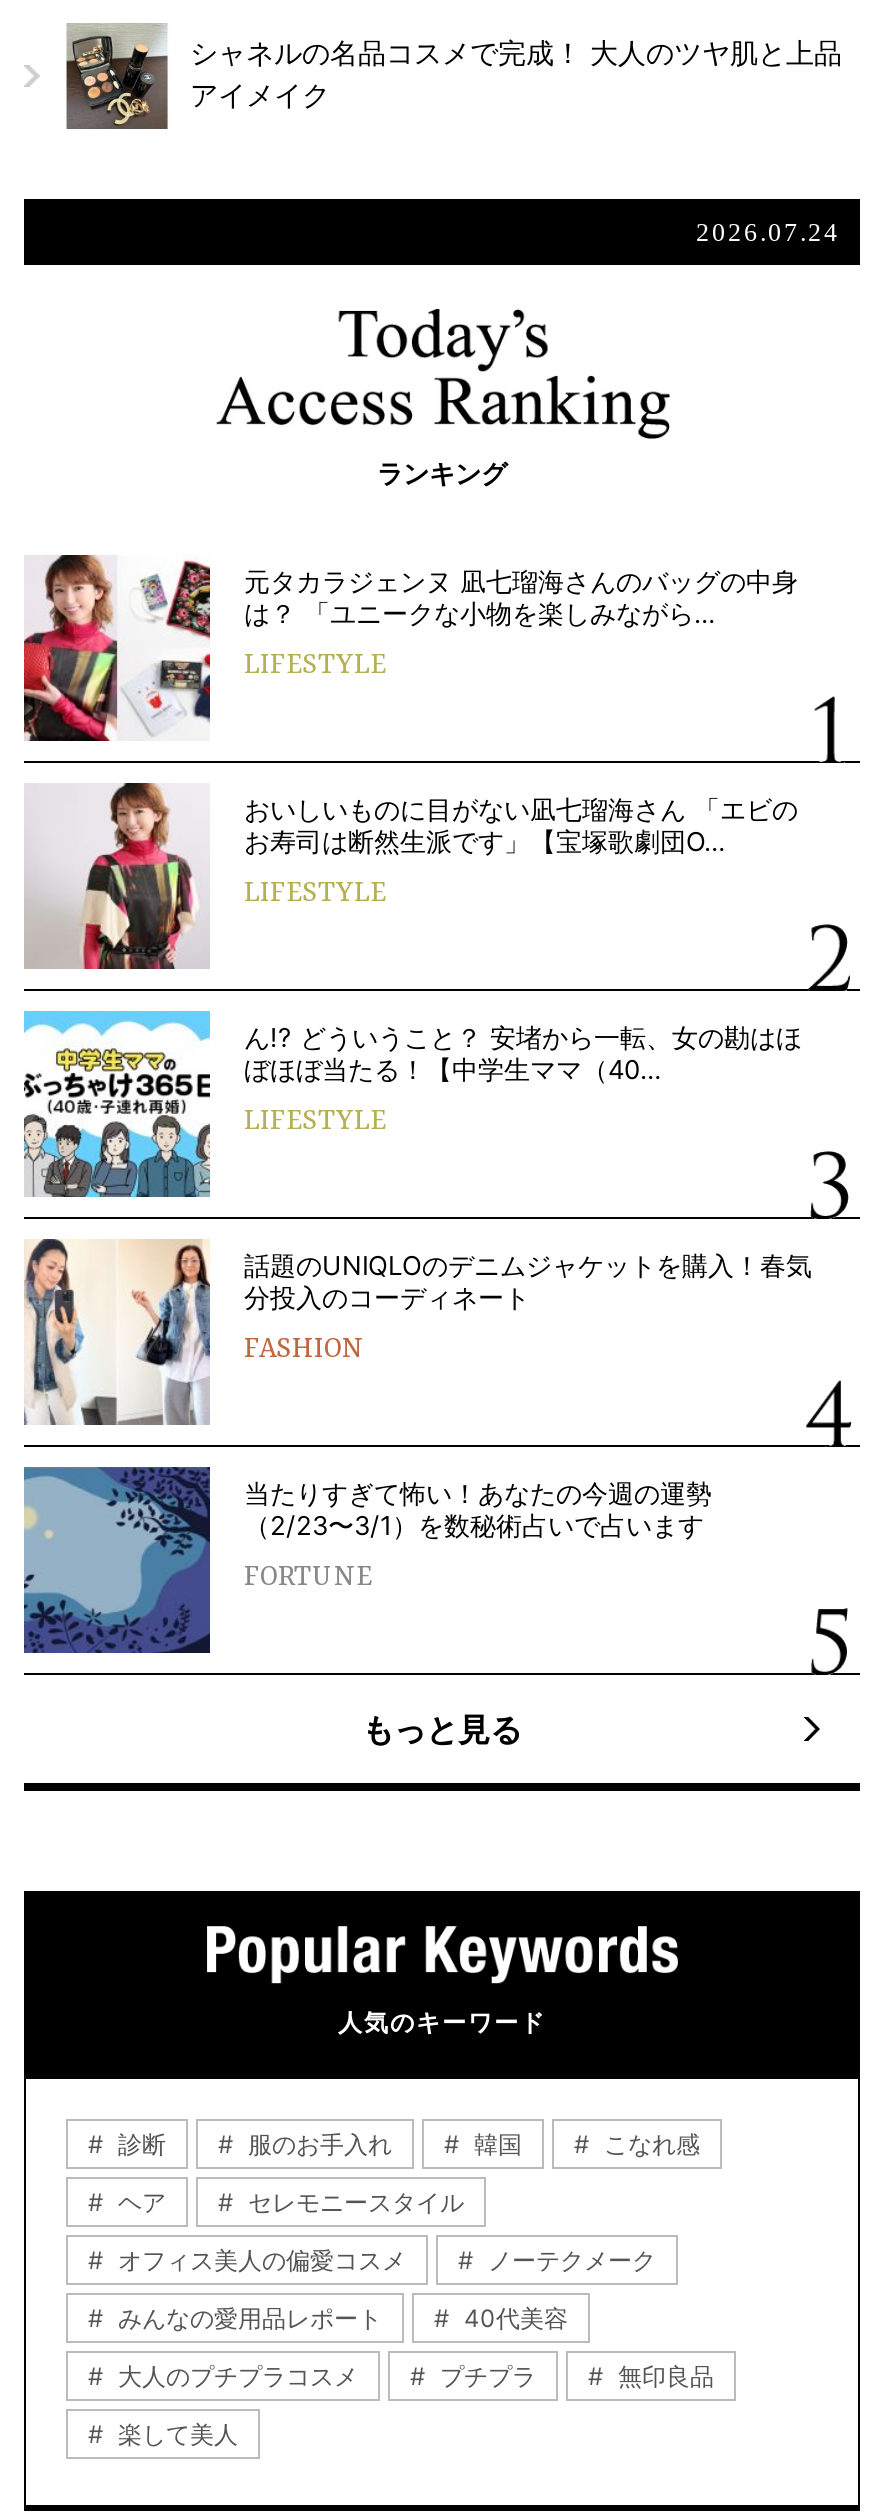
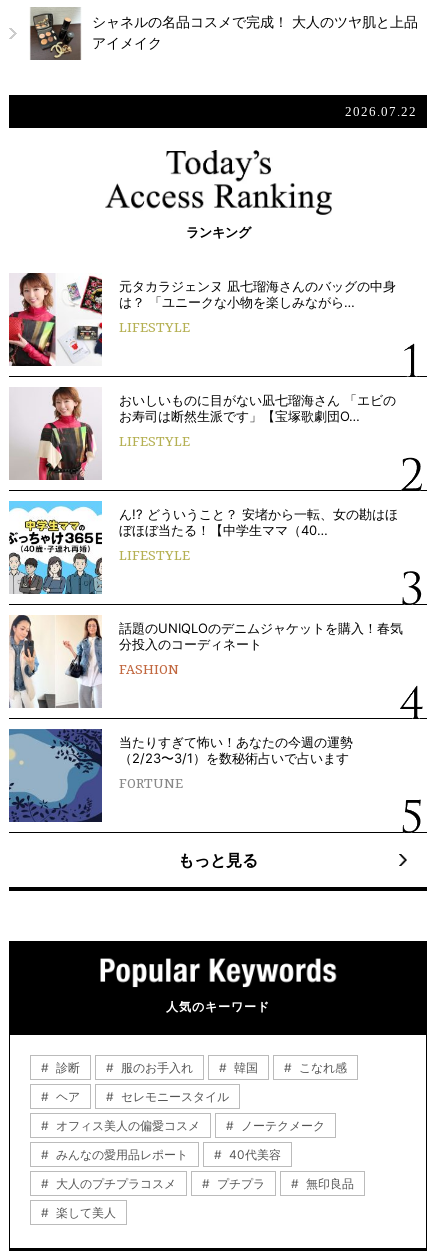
[696,217,840,247] 2026.07.24 -> [345,104,417,119] 2026.07.22

